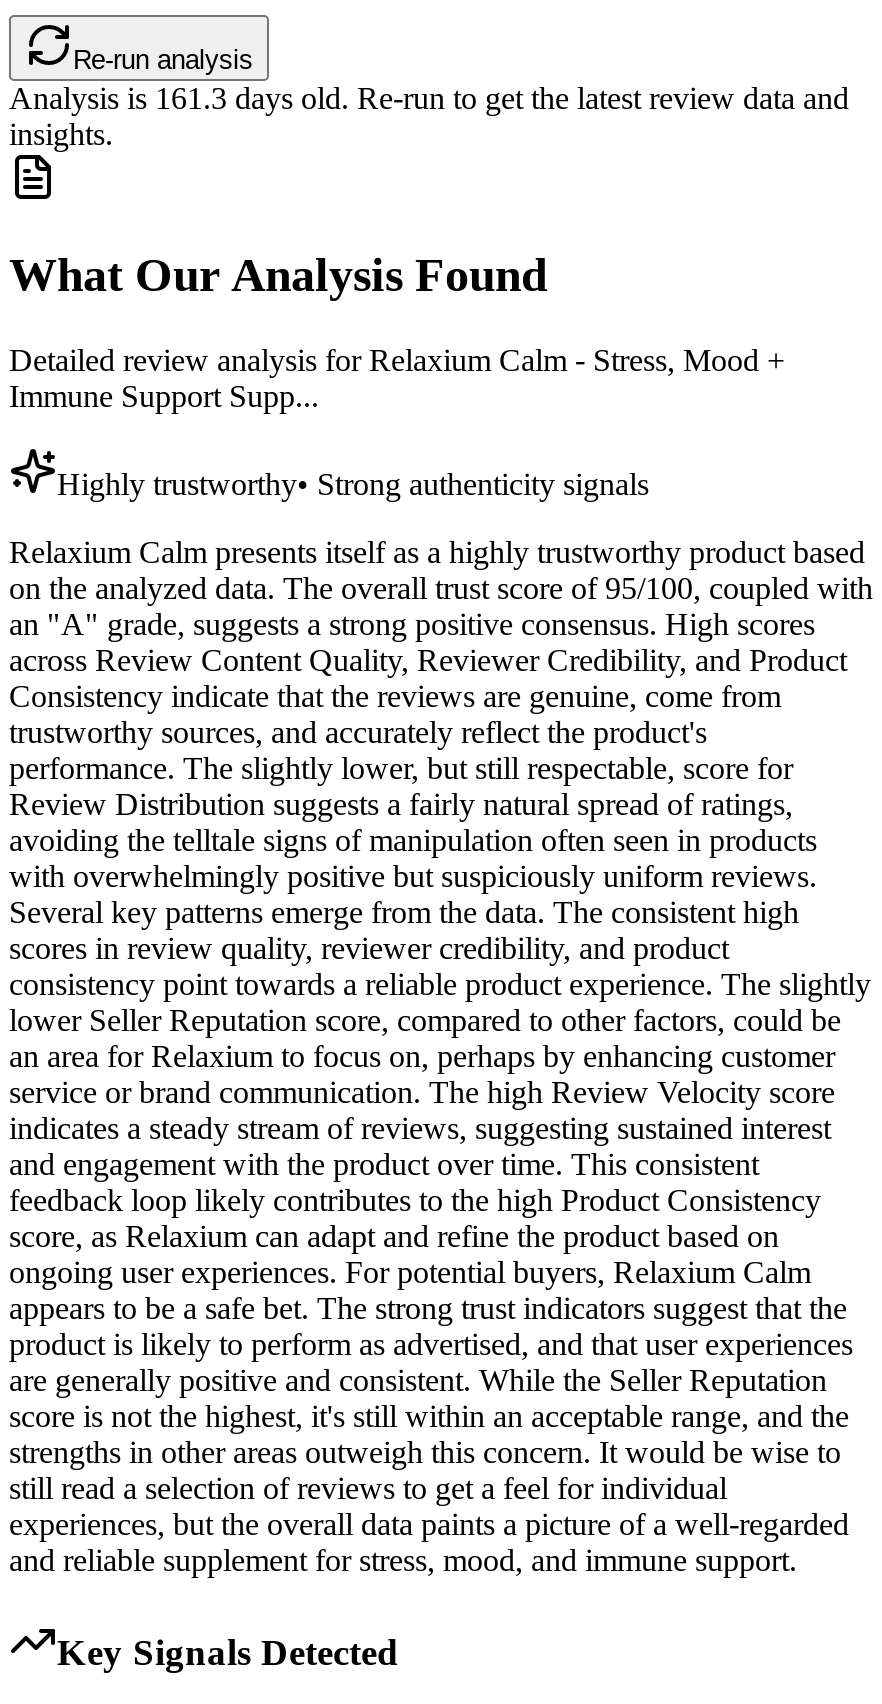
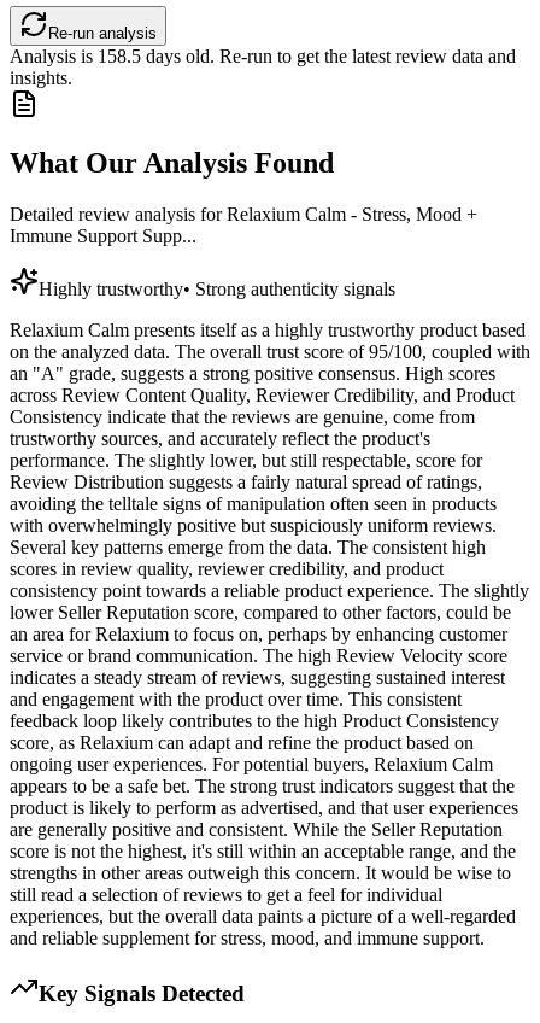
[9,82,849,116] Analysis is161.3days old. Re-run to get the latest review data and -> [10,46,516,67] Analysis is158.5days old. Re-run to get the latest review data and

